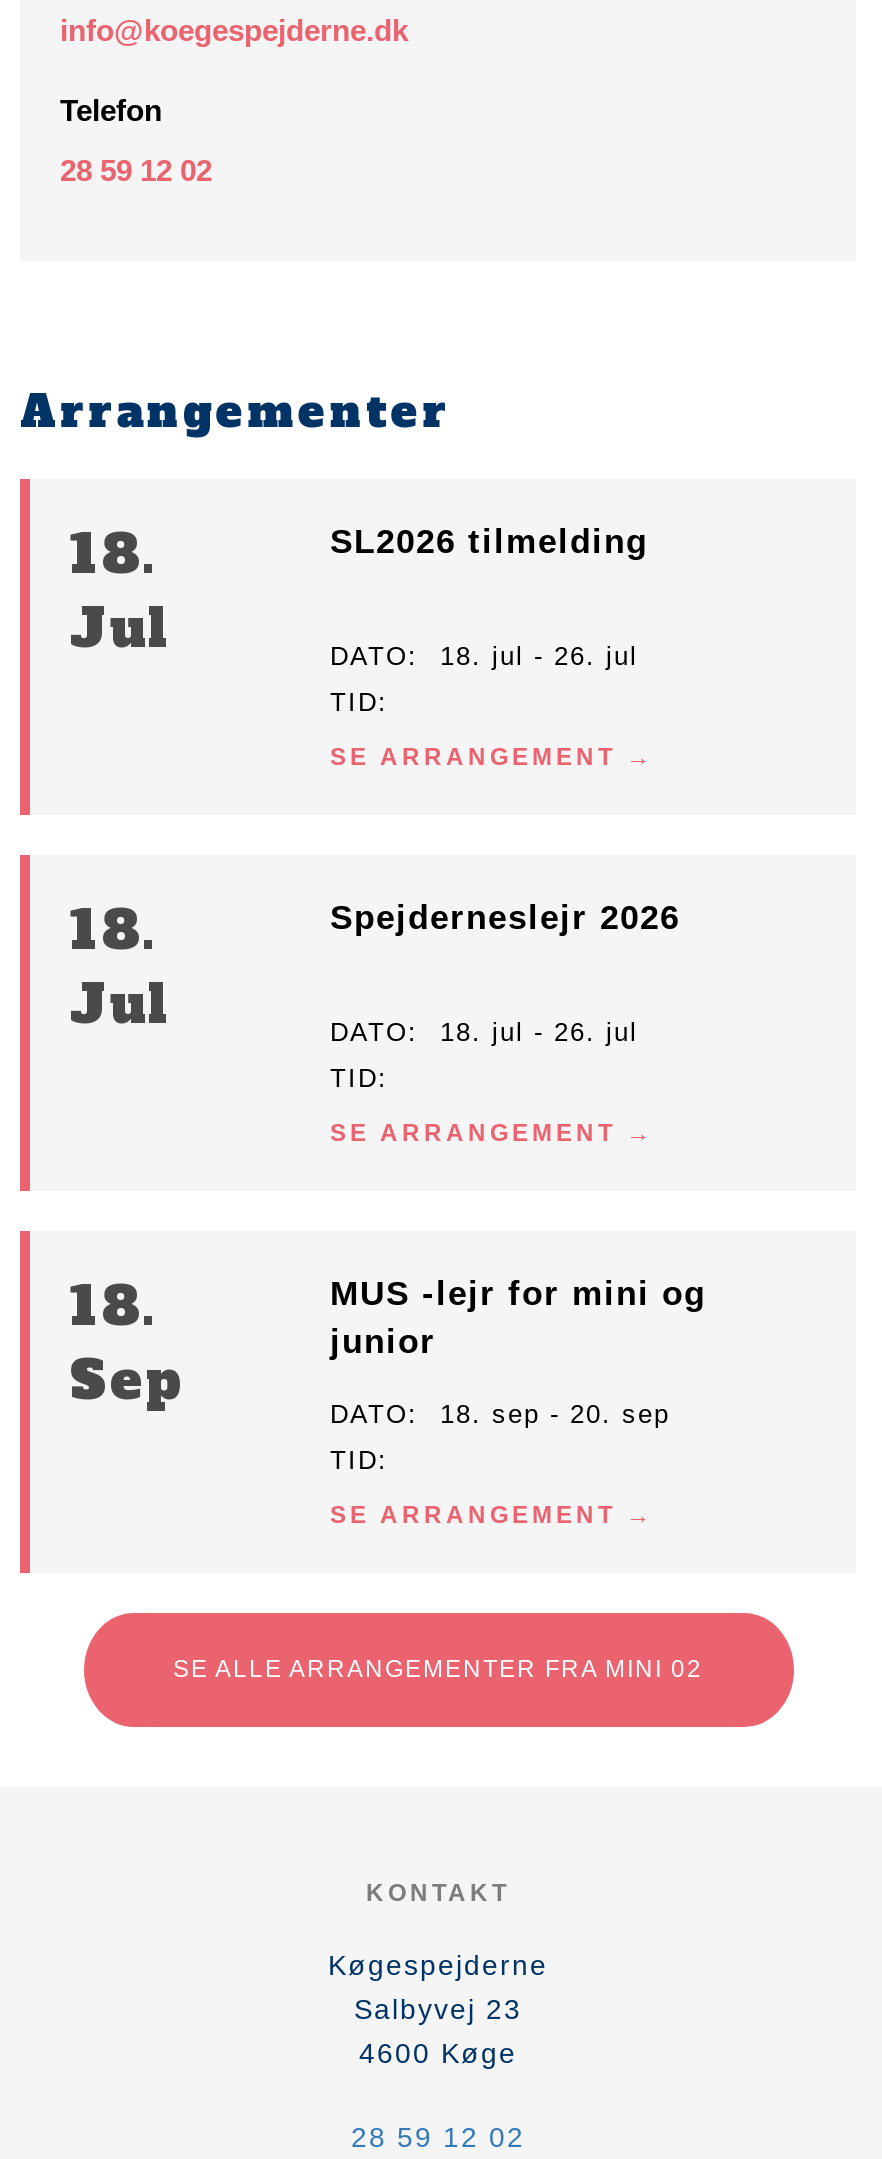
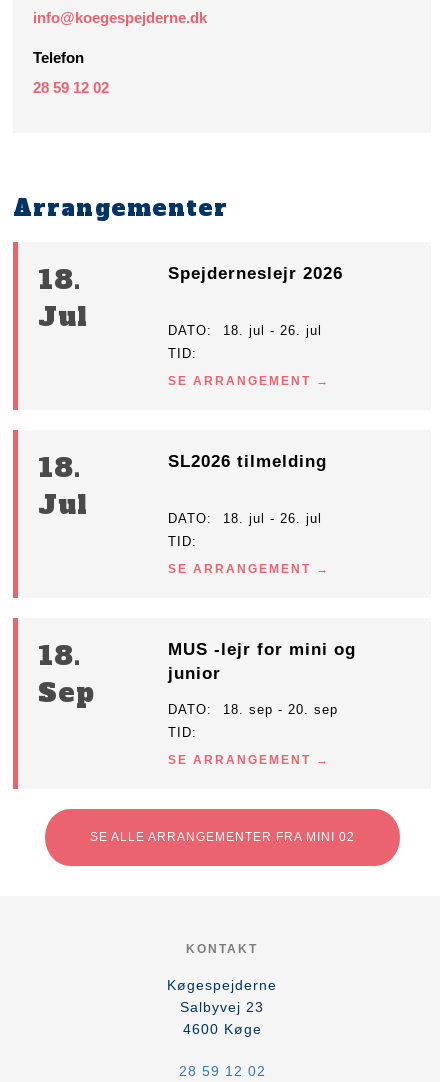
moved [330,523,648,561] -> [168,452,327,471]: SL2026 tilmelding
moved [330,899,680,937] -> [168,264,343,283]: Spejderneslejr 2026

